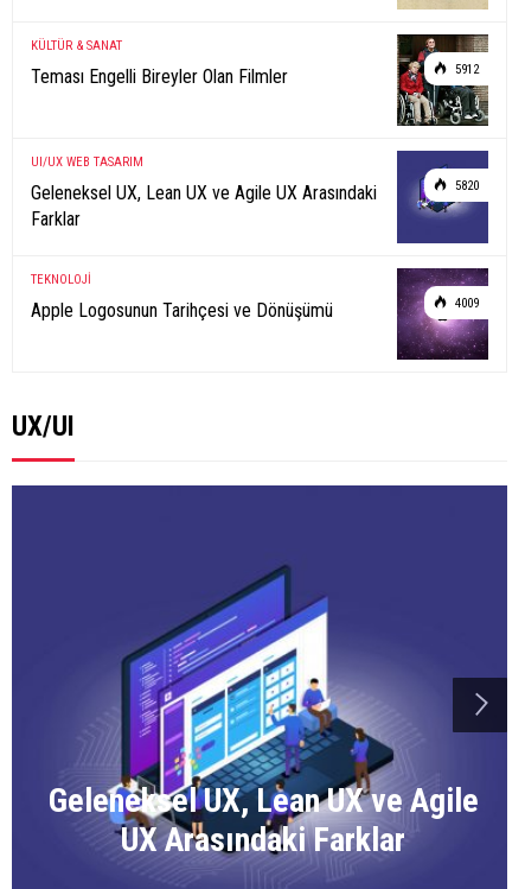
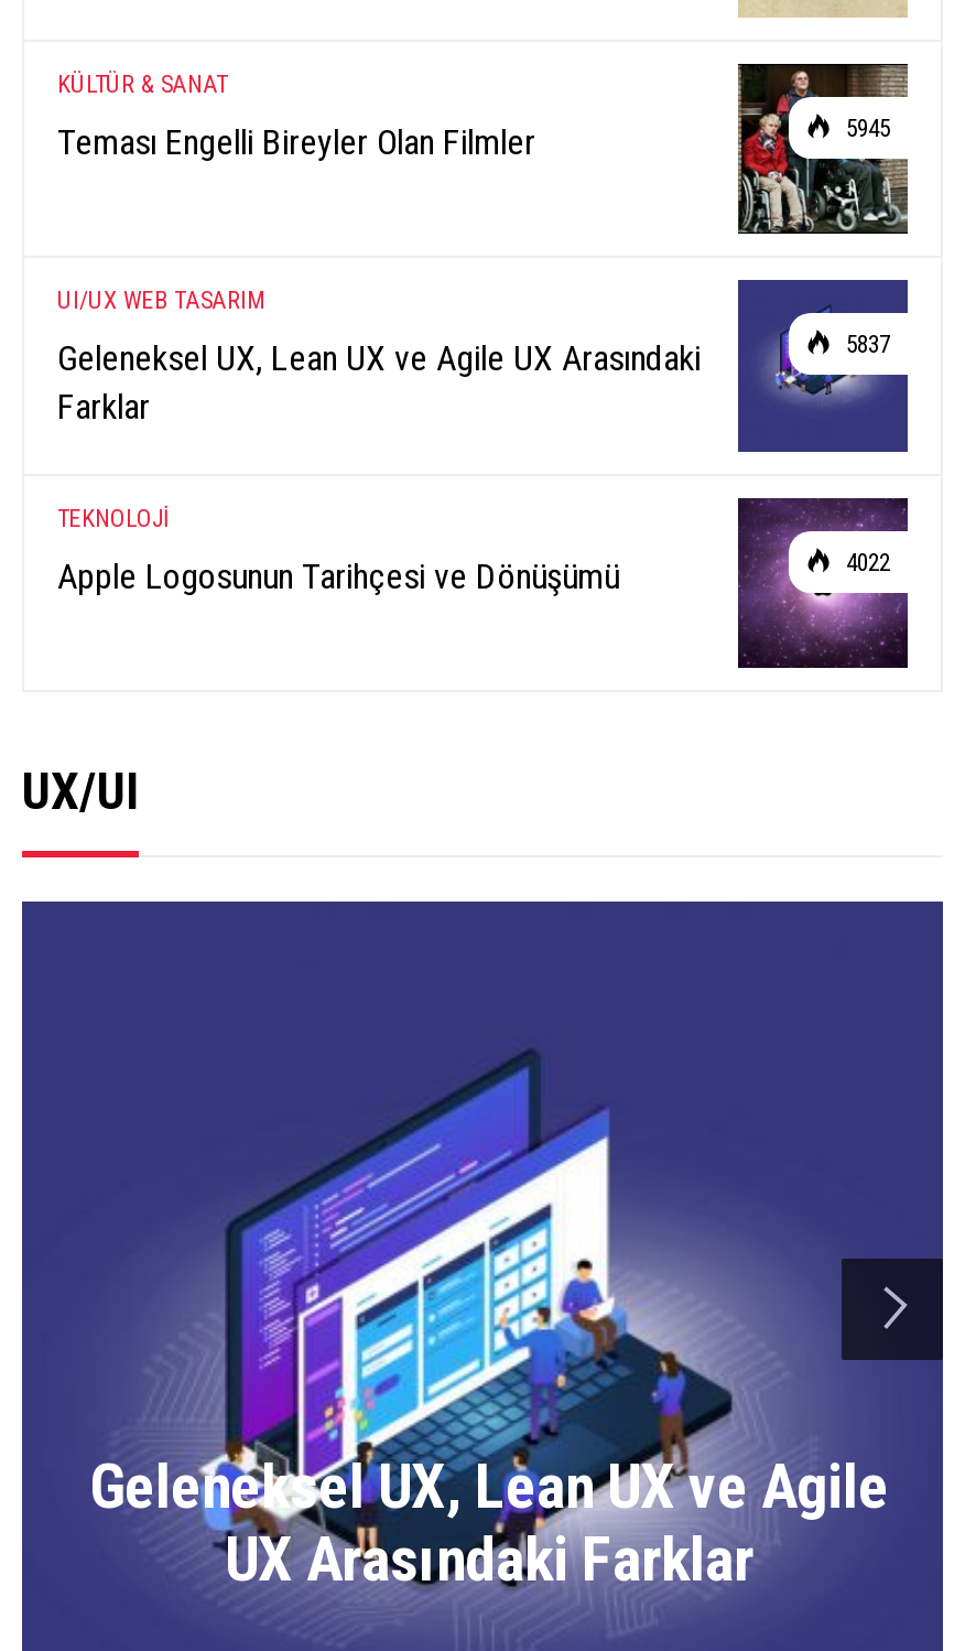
[452,62,479,77] 5912 -> [839,115,890,144] 5945
[452,179,479,194] 5820 -> [839,332,890,360] 5837
[452,295,479,310] 4009 -> [839,548,890,577] 4022

